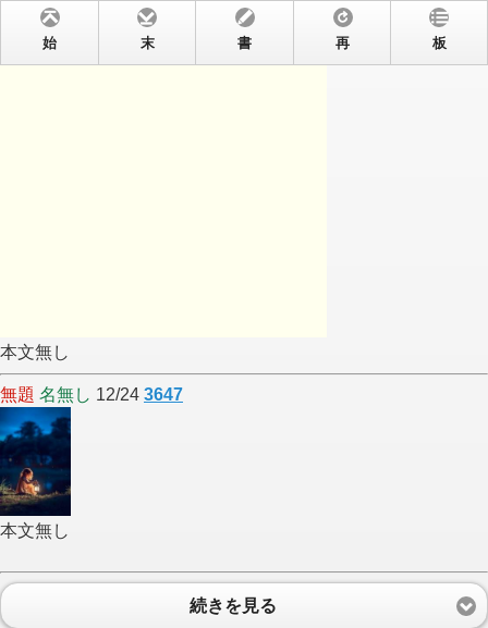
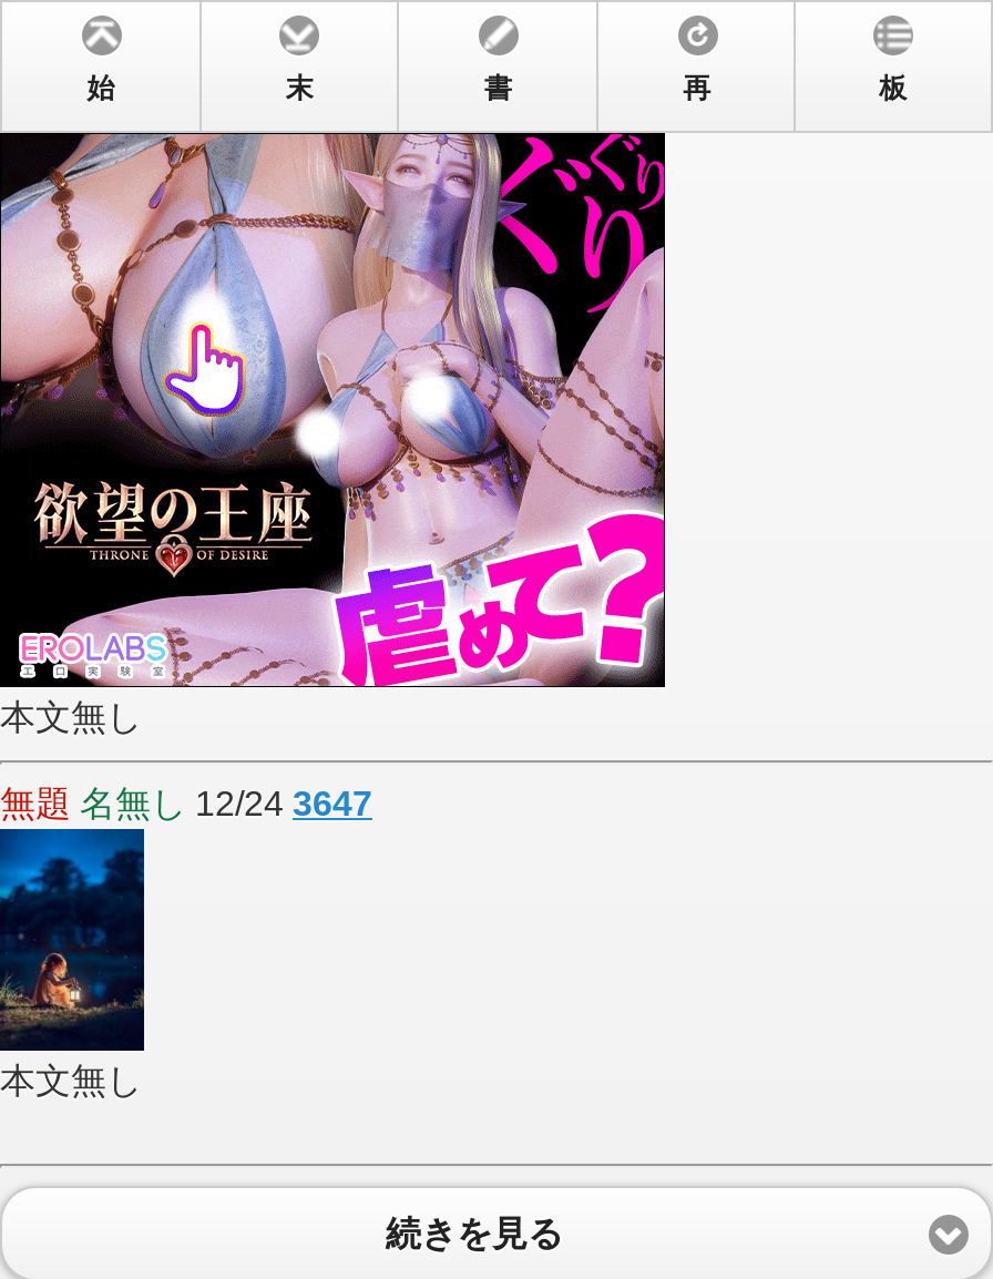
none -> [7,131,667,689] [image]

